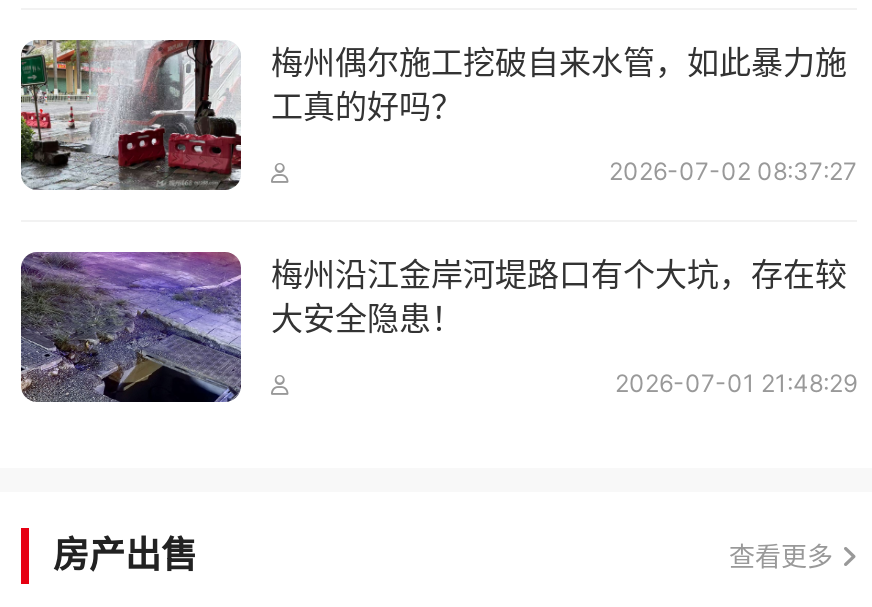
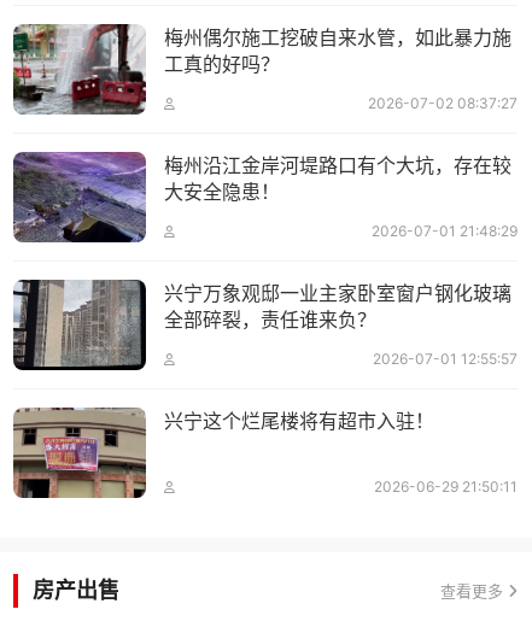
none -> [13,279,518,496] [image] | 兴宁万象观邸一业主家卧室窗户钢化玻璃 | 全部碎裂，责任谁来负？ | 2026-07-01 12:55:57 | 兴宁这个烂尾楼将有超市入驻！ | 2026-06-29 21:50:11
none -> [13,406,146,499] [image]

